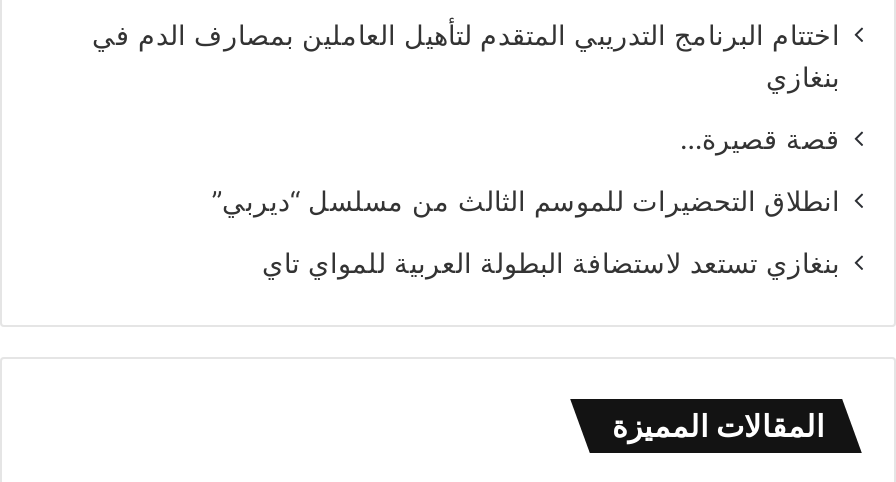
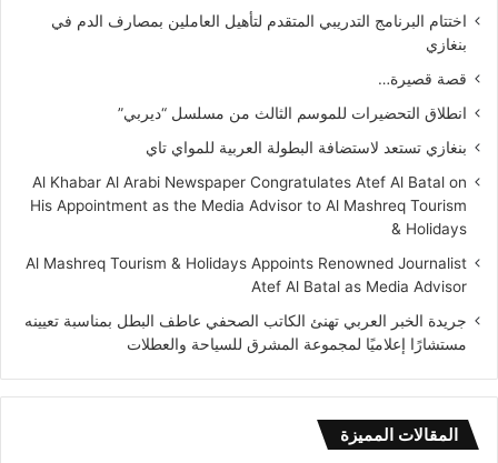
none -> [24,174,467,354] Al Khabar Al Arabi Newspaper Congratulates Atef Al Batal on | His Appointment as the Media Advisor to Al Mashreq Tourism | & Holidays | Al Mashreq Tourism & Holidays Appoints Renowned Journalist | Atef Al Batal as Media Advisor | جريدة الخبر العربي تهنئ الكاتب الصحفي عاطف البطل بمناسبة تعيينه | مستشارًا إعلاميًا لمجموعة المشرق للسياحة والعطلات

